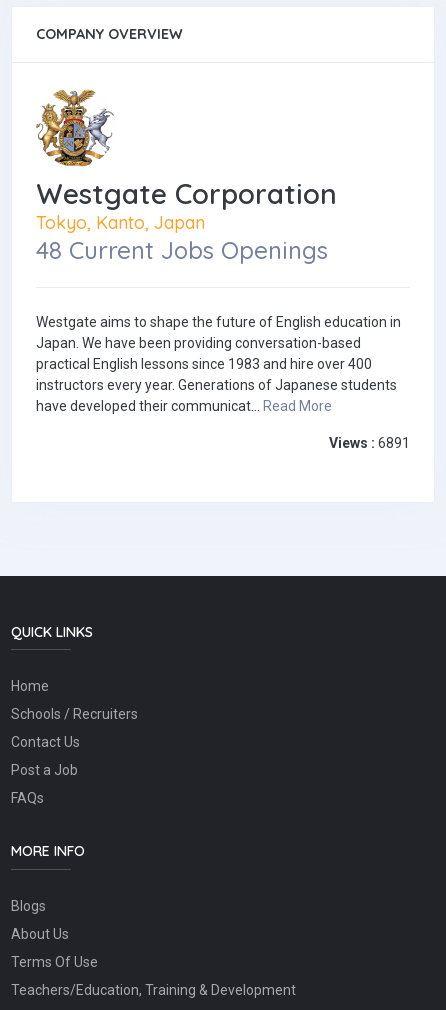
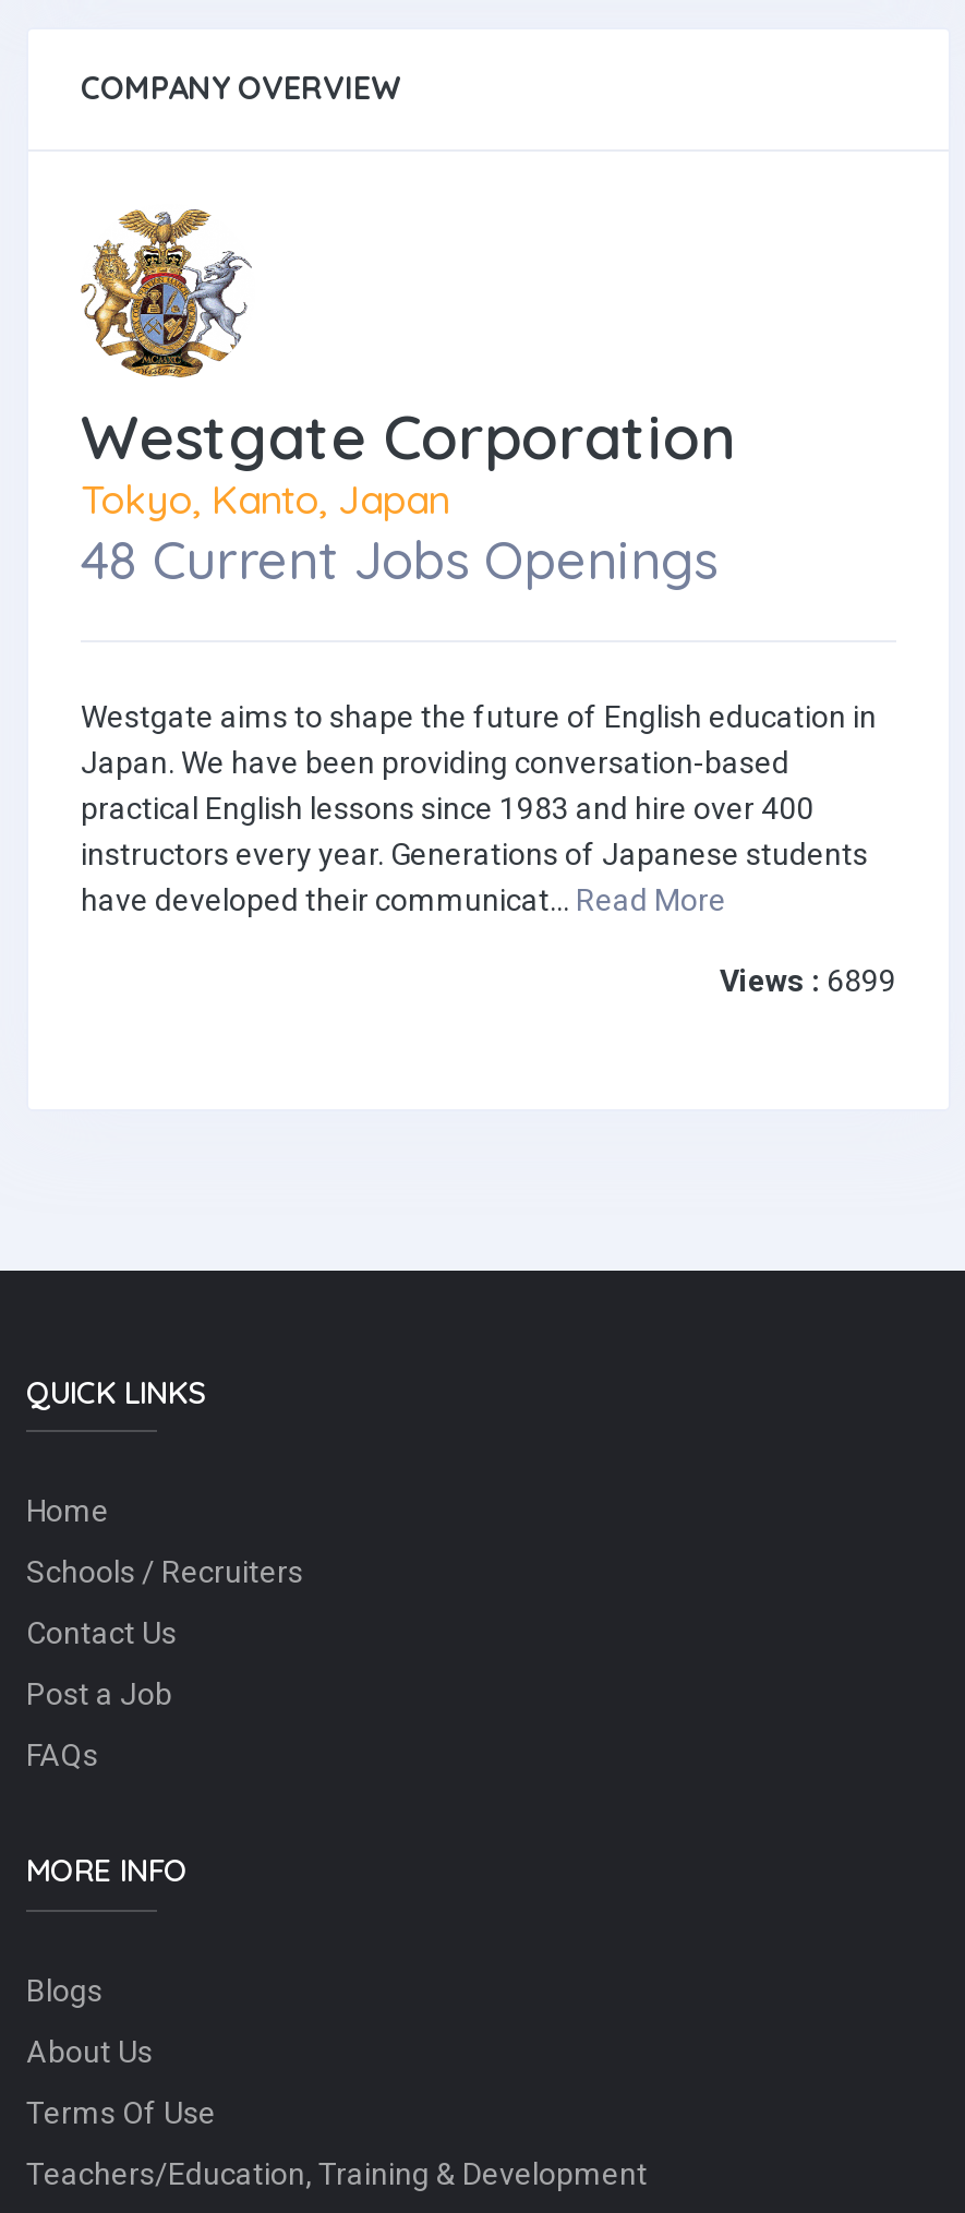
[329,435,410,451] Views : 6891 -> [720,964,896,999] Views : 6899

